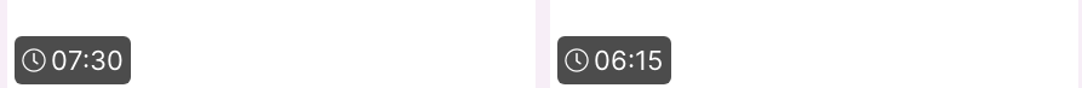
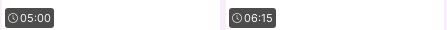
[51,43,124,76] 07:30 -> [20,11,51,25] 05:00

